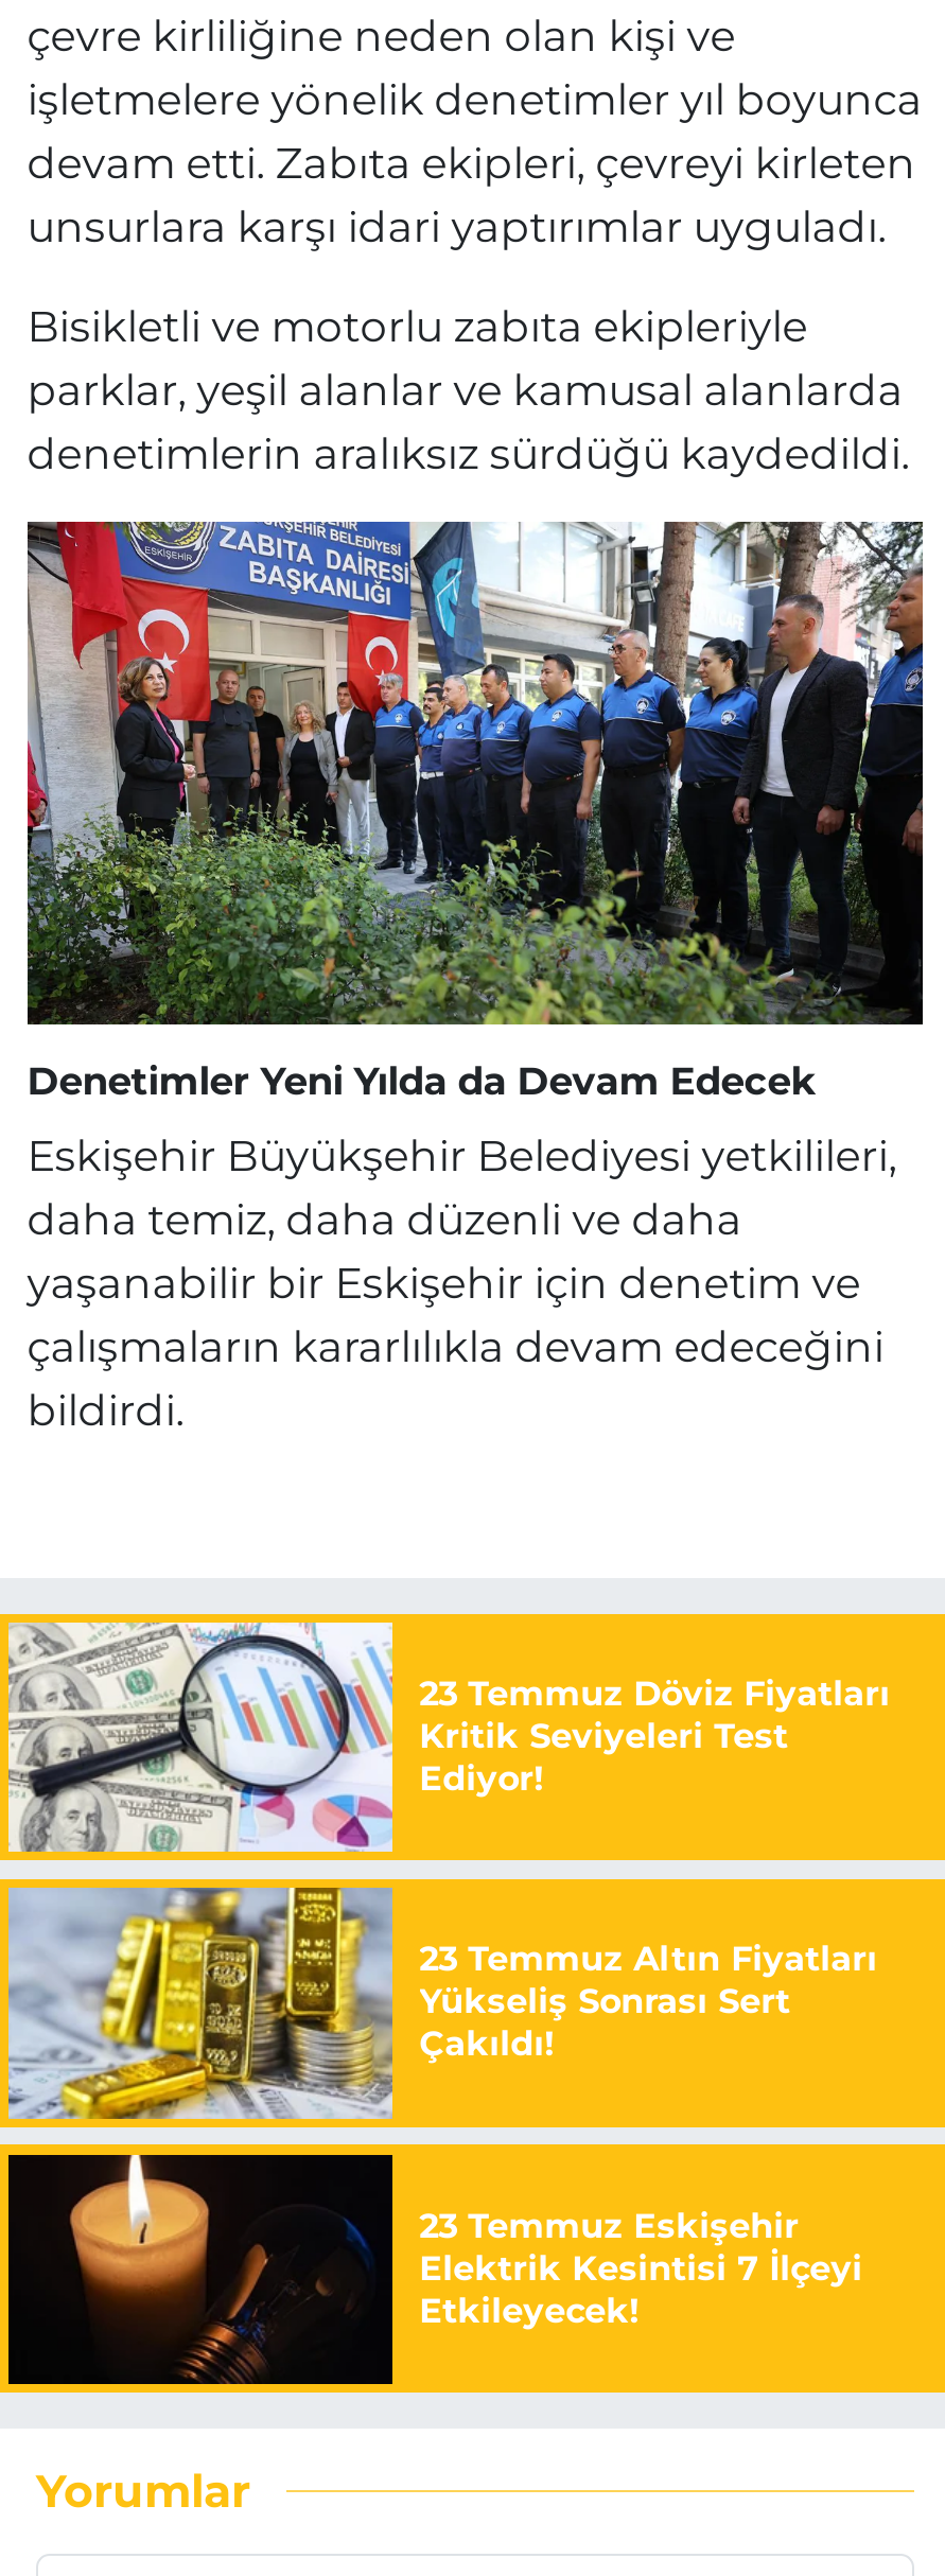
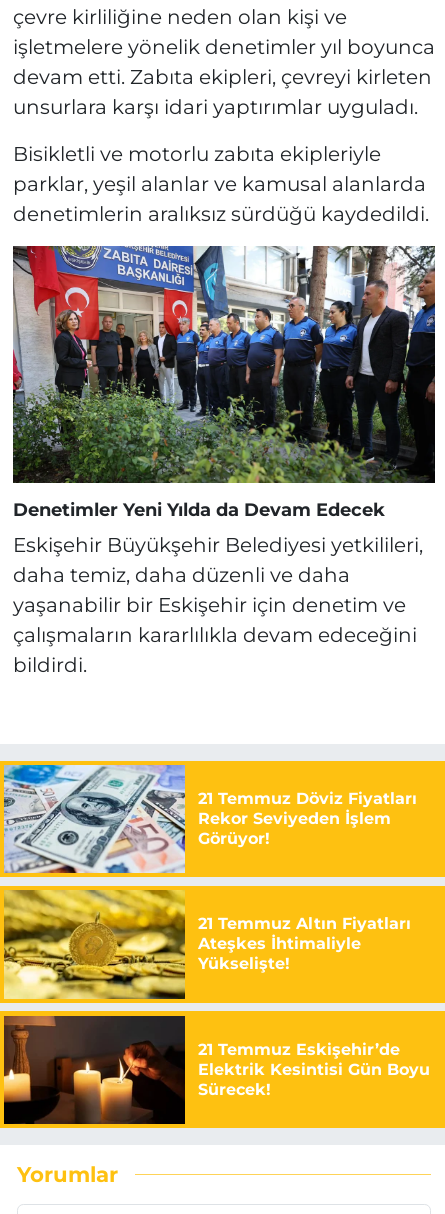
[6,1620,890,1854] [image] | 23 Temmuz Döviz Fiyatları | Kritik Seviyeleri Test | Ediyor! -> [3,764,417,874] [image] | 21 Temmuz Döviz Fiyatları | Rekor Seviyeden İşlem | Görüyor!
[6,1886,877,2121] [image] | 23 Temmuz Altın Fiyatları | Yükseliş Sonrası Sert | Çakıldı! -> [3,890,411,1000] [image] | 21 Temmuz Altın Fiyatları | Ateşkes İhtimaliyle | Yükselişte!
[6,2153,862,2382] [image] | 23 Temmuz Eskişehir | Elektrik Kesintisi 7 İlçeyi | Etkileyecek! -> [3,1015,430,1124] [image] | 21 Temmuz Eskişehir’de | Elektrik Kesintisi Gün Boyu | Sürecek!

